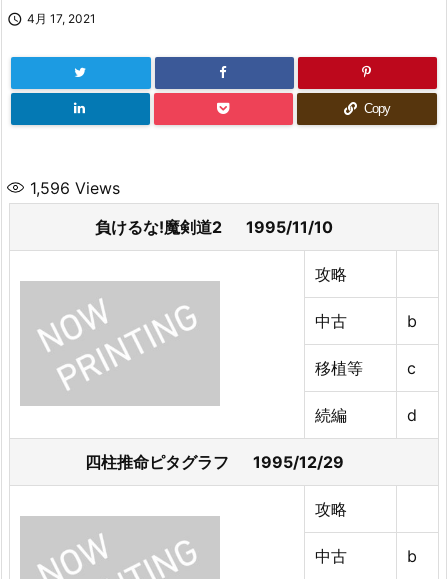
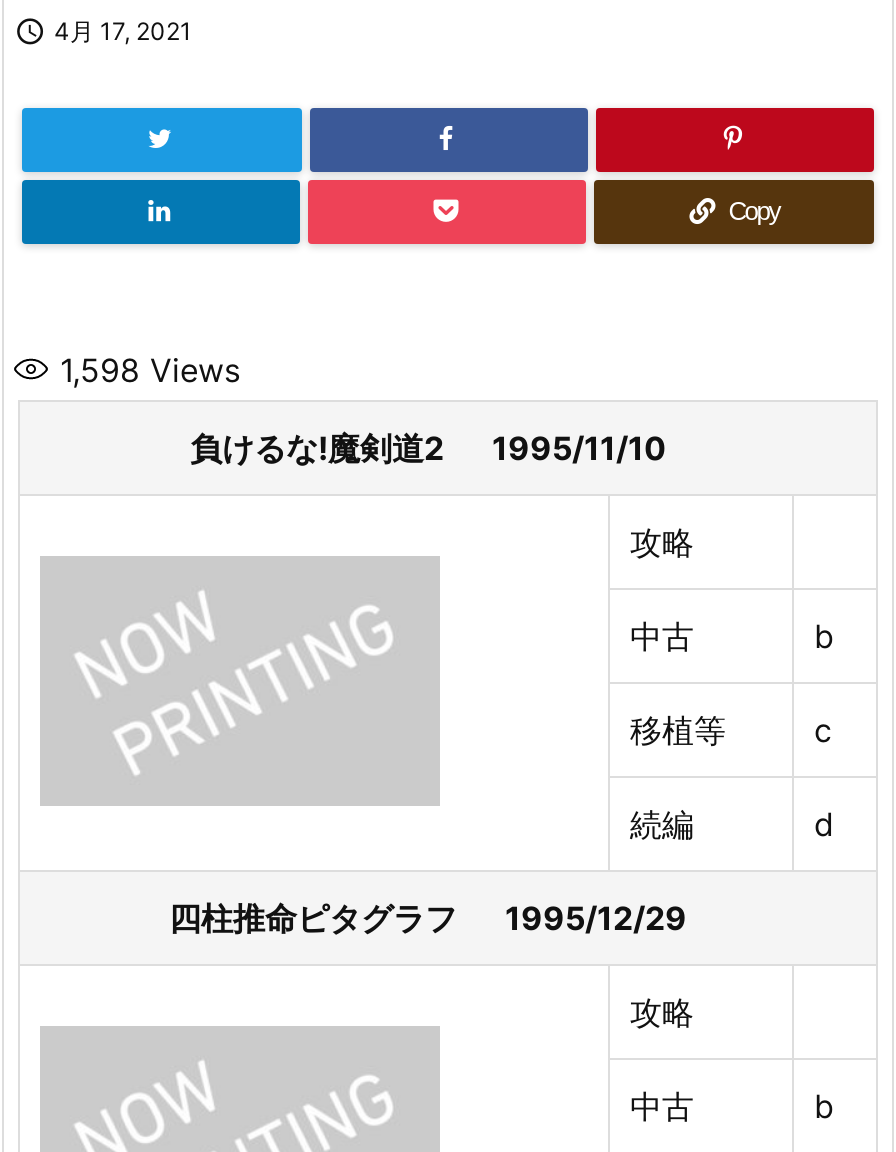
[30,178,120,198] 1,596 Views -> [60,349,240,389] 1,598 Views

